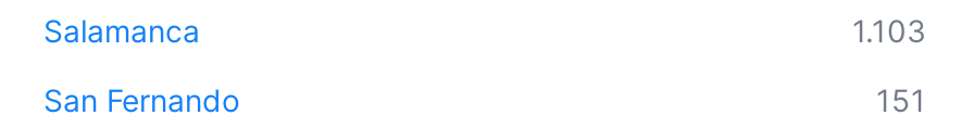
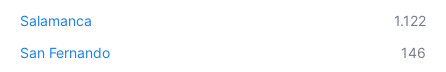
[852,11,926,48] 1.103 -> [394,12,426,29] 1.122
[876,80,926,117] 151 -> [401,44,426,61] 146

